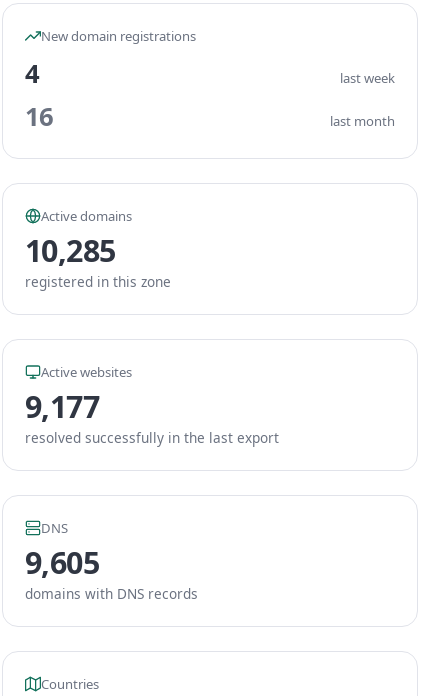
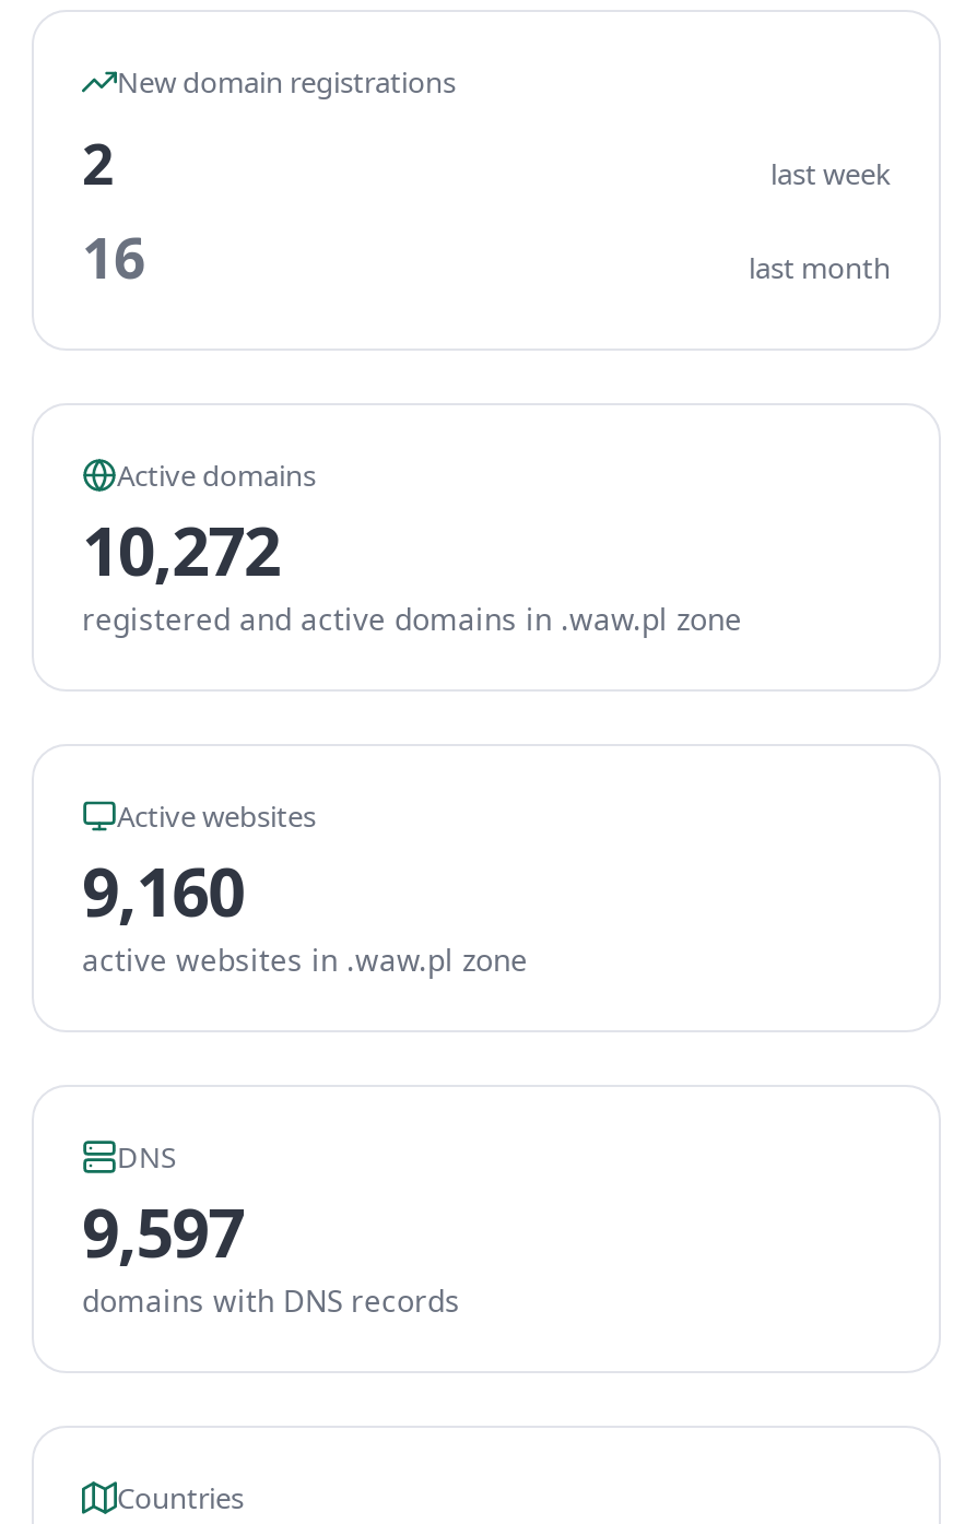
[25,56,39,91] 4 -> [82,126,114,202] 2
[25,230,171,291] 10,285 | registered in this zone -> [82,506,742,639] 10,272 | registered and active domains in .waw.pl zone
[25,386,279,447] 9,177 | resolved successfully in the last export -> [82,847,528,980] 9,160 | active websites in .waw.pl zone
[25,542,99,583] 9,605 -> [82,1188,244,1277] 9,597

